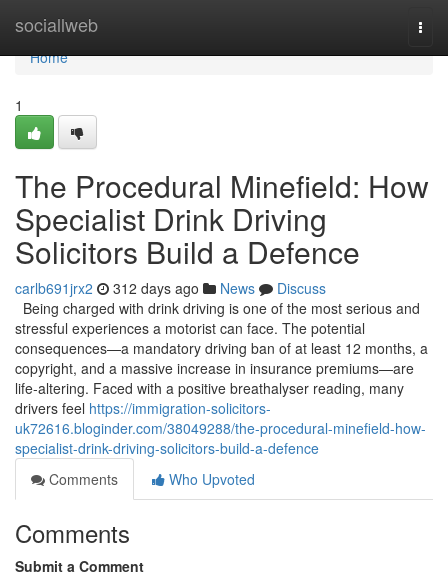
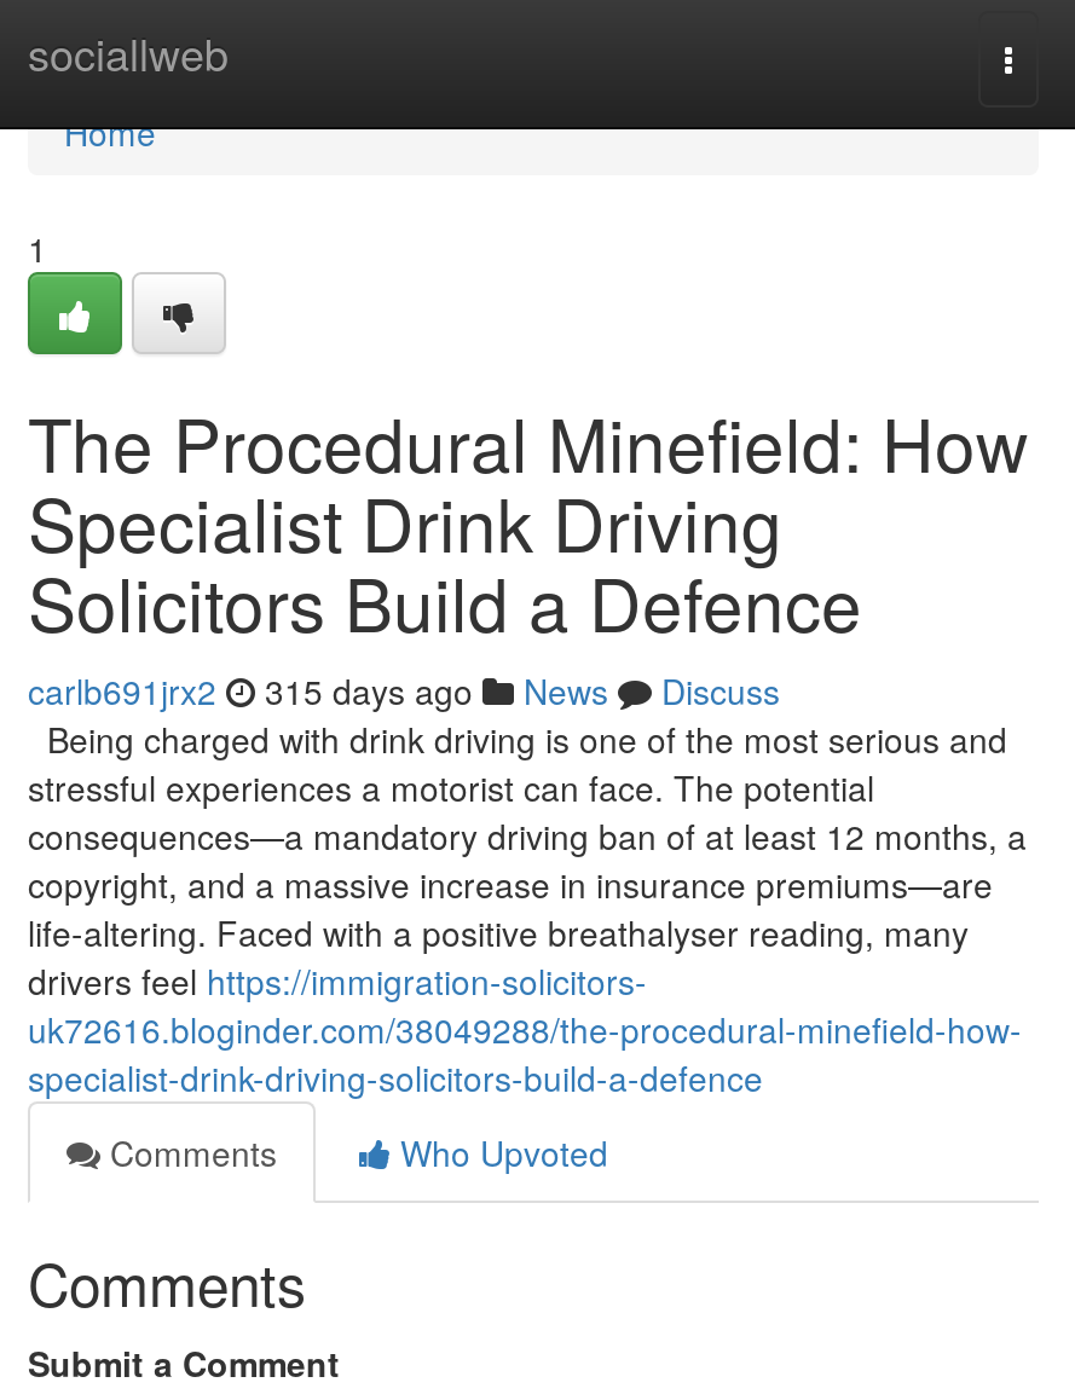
[15,278,326,298] carlb691jrx2 312 days ago News Discuss -> [28,666,780,715] carlb691jrx2 315 days ago News Discuss

